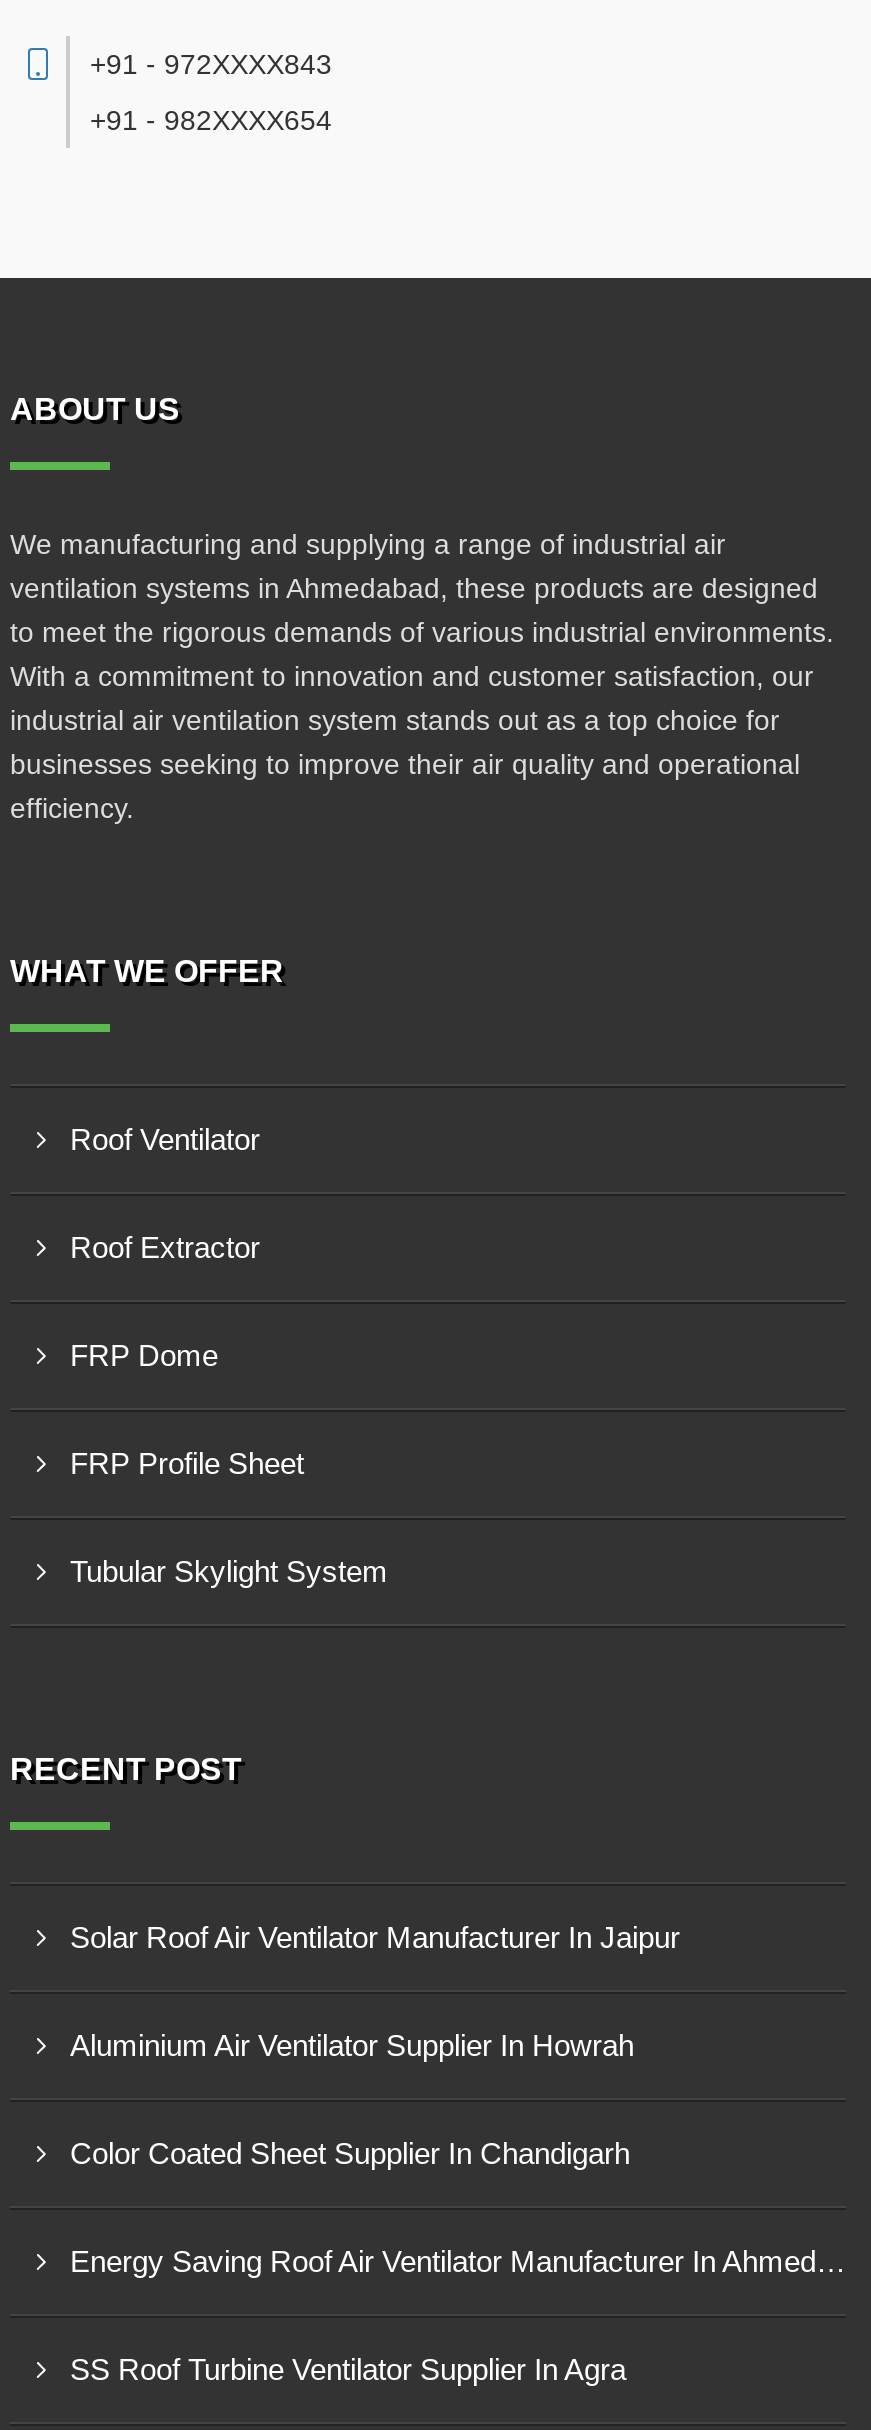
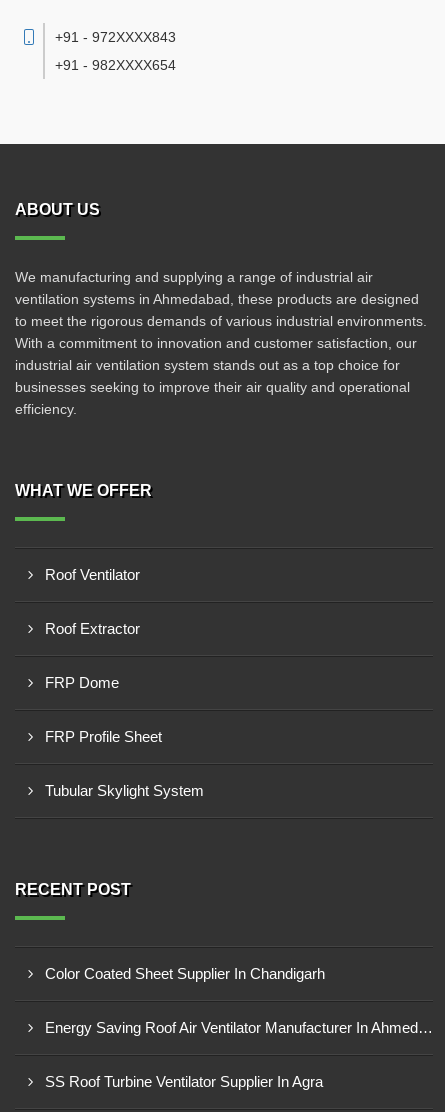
[70,1920,680,2062] Solar Roof Air Ventilator Manufacturer In Jaipur | Aluminium Air Ventilator Supplier In Howrah -> none

